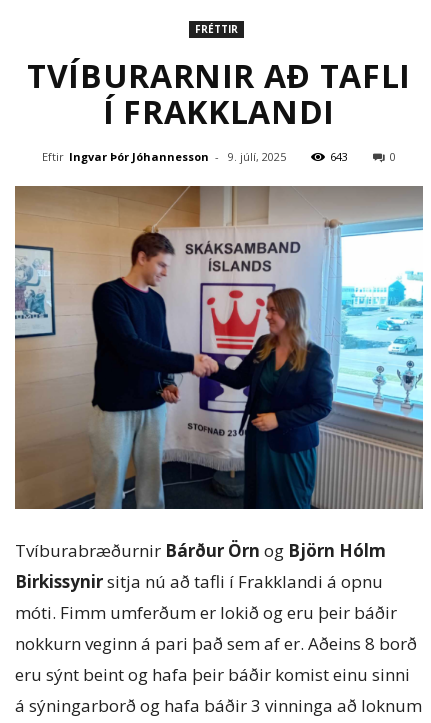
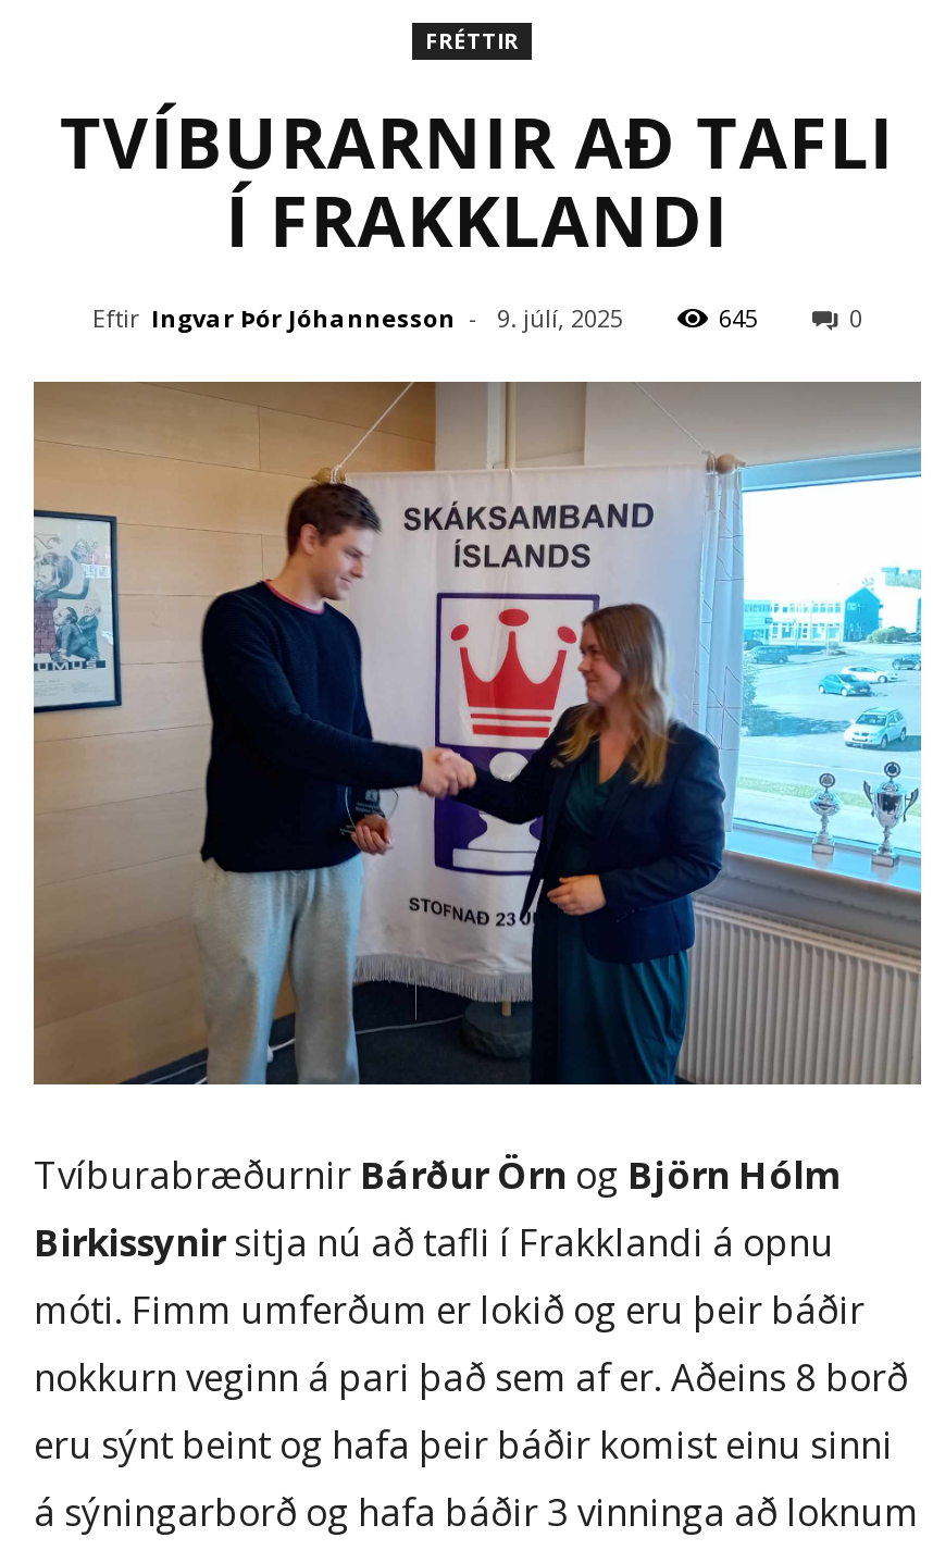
[330,149,348,164] 643 -> [719,301,758,334] 645

